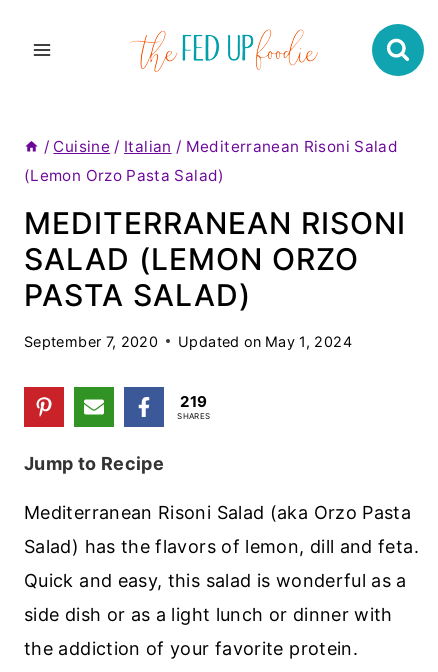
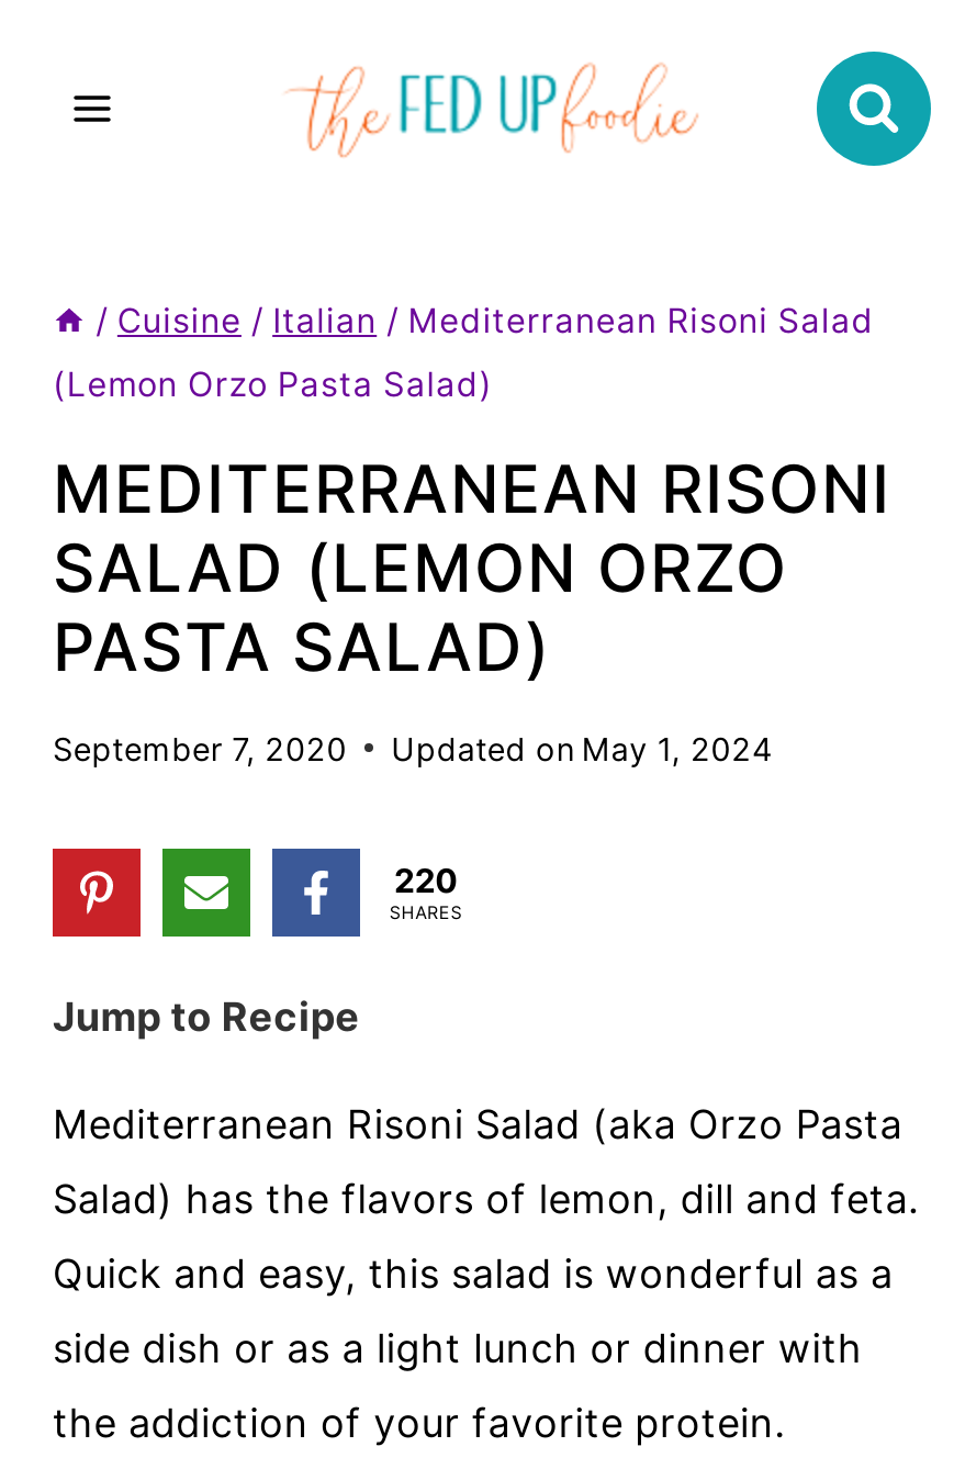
[180,392,207,411] 219 -> [394,860,458,902] 220

